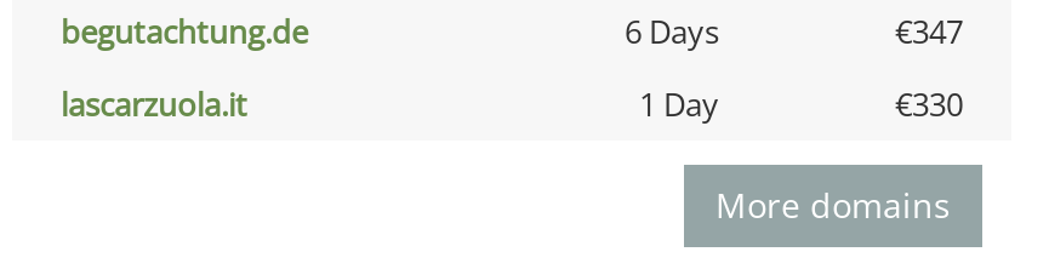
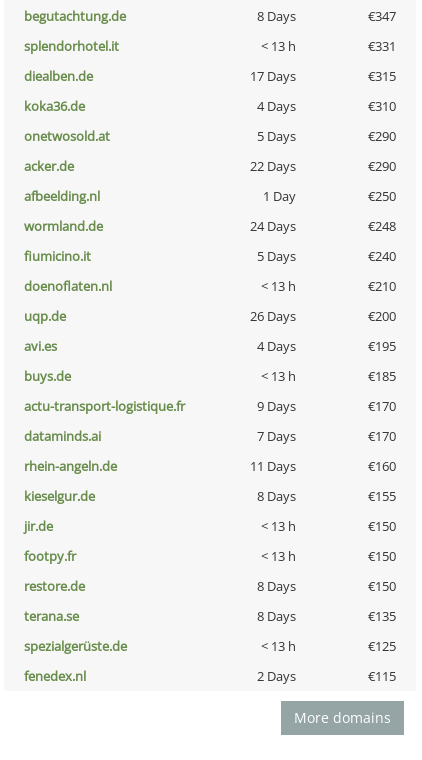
[625,10,719,53] 6 Days -> [256,7,295,25] 8 Days
[61,82,247,126] lascarzuola.it -> [24,37,396,205] splendorhotel.it | < 13 h | €331 | diealben.de | 17 Days | €315 | koka36.de | 4 Days | €310 | onetwosold.at | 5 Days | €290 | acker.de | 22 Days | €290 | afbeelding.nl
[895,82,963,126] €330 -> [24,187,396,685] €250 | wormland.de | 24 Days | €248 | fiumicino.it | 5 Days | €240 | doenoflaten.nl | < 13 h | €210 | uqp.de | 26 Days | €200 | avi.es | 4 Days | €195 | buys.de | < 13 h | €185 | actu-transport-logistique.fr | 9 Days | €170 | dataminds.ai | 7 Days | €170 | rhein-angeln.de | 11 Days | €160 | kieselgur.de | 8 Days | €155 | jir.de | < 13 h | €150 | footpy.fr | < 13 h | €150 | restore.de | 8 Days | €150 | terana.se | 8 Days | €135 | spezialgerüste.de | < 13 h | €125 | fenedex.nl | 2 Days | €115

